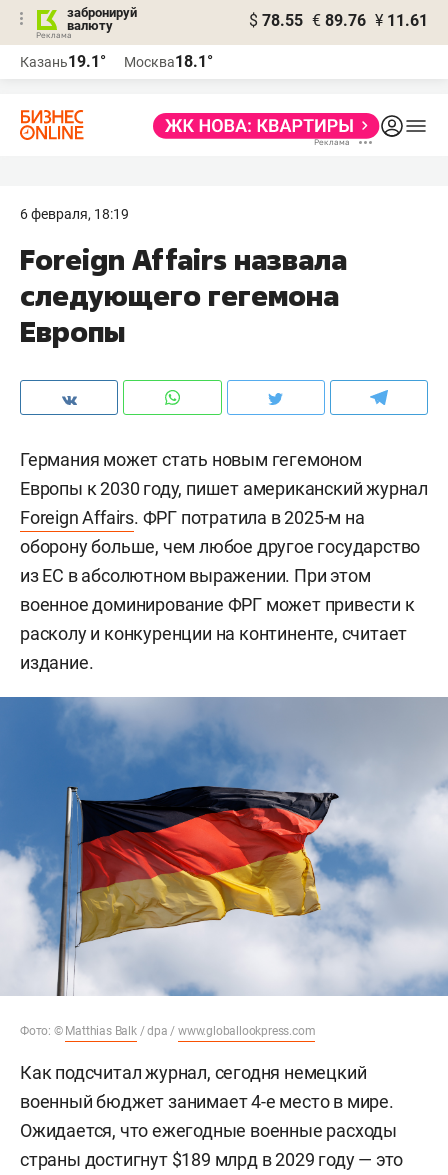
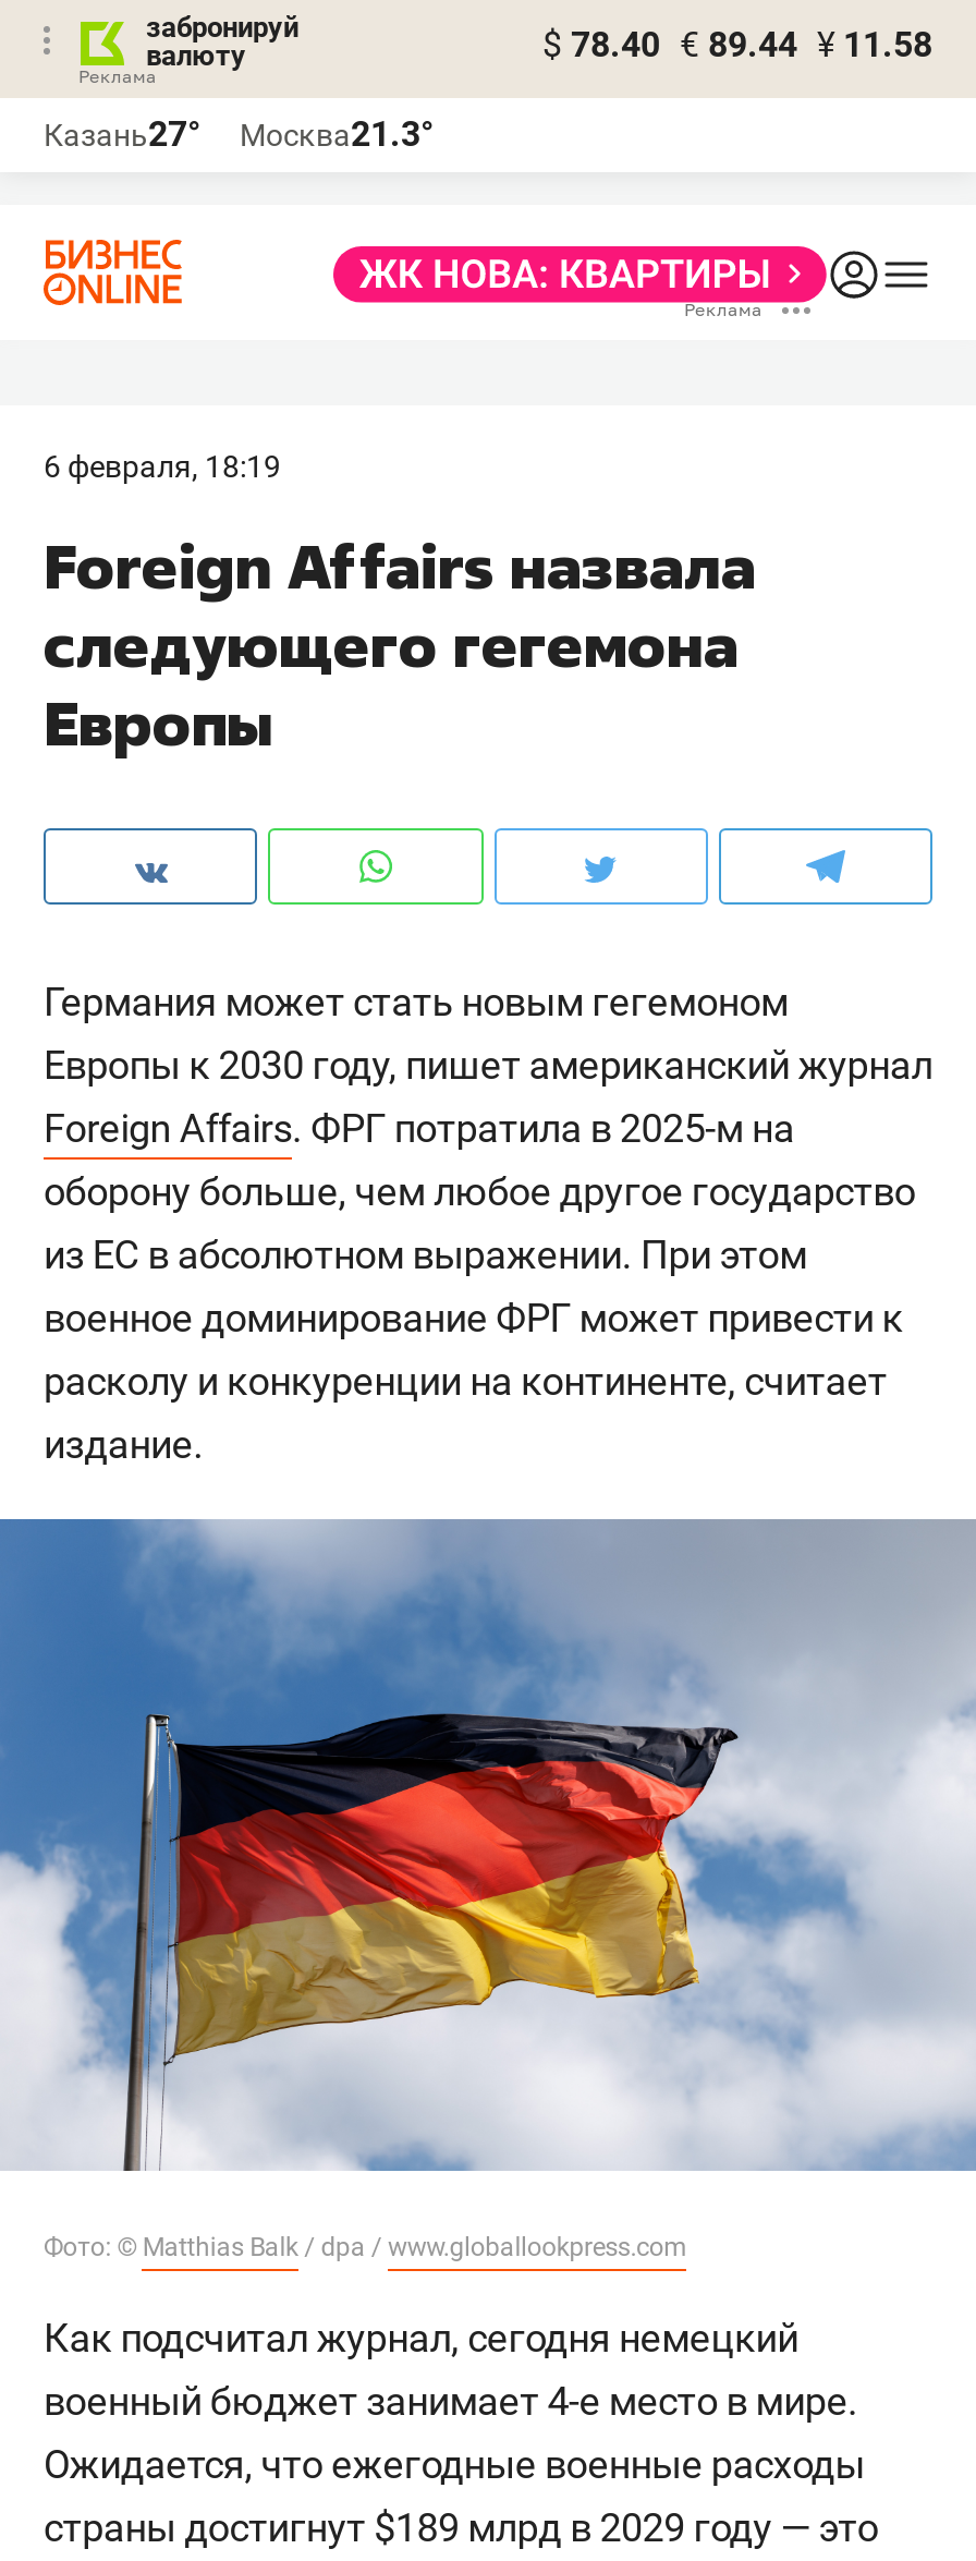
[249,11,428,30] $ 78.55 € 89.76 ¥ 11.61 -> [542,24,932,65] $ 78.40 € 89.44 ¥ 11.58
[20,52,106,71] Казань19.1° -> [44,113,200,155] Казань27°
[124,52,213,71] Москва18.1° -> [240,113,434,155] Москва21.3°

